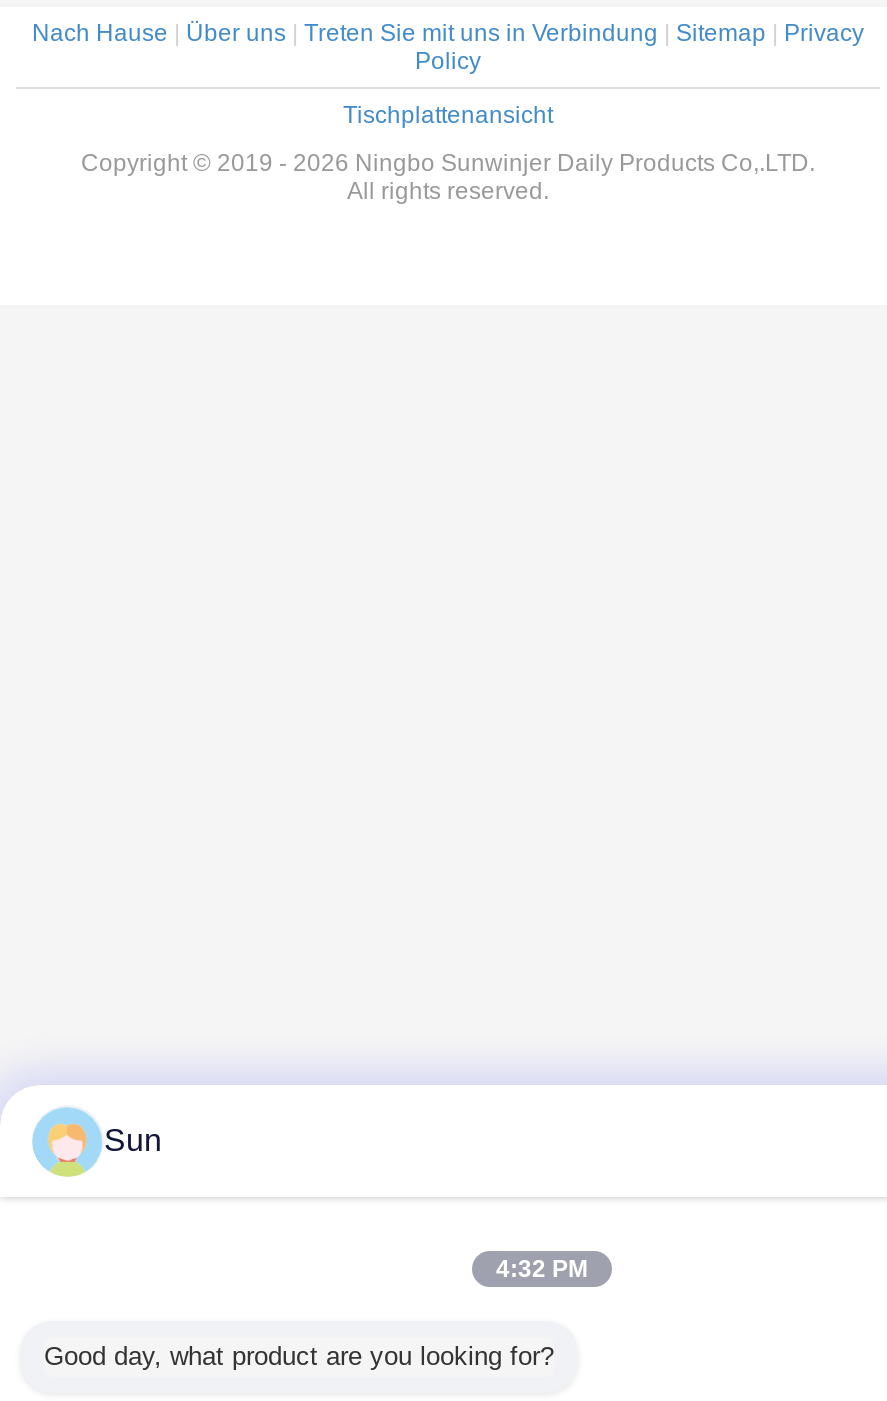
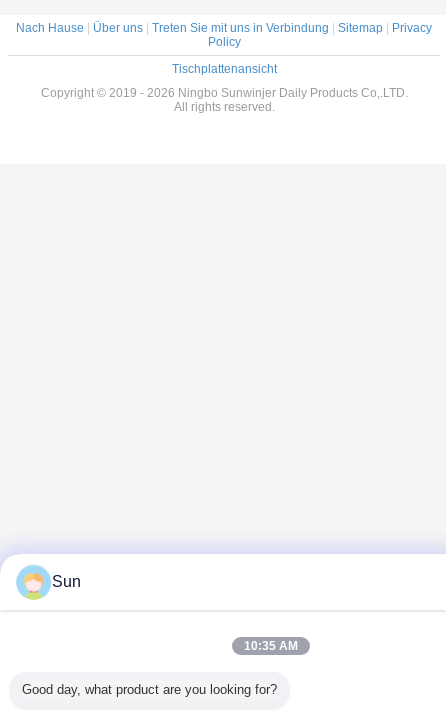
[496,1255,588,1283] 4:32 PM -> [244,639,298,653] 10:35 AM

